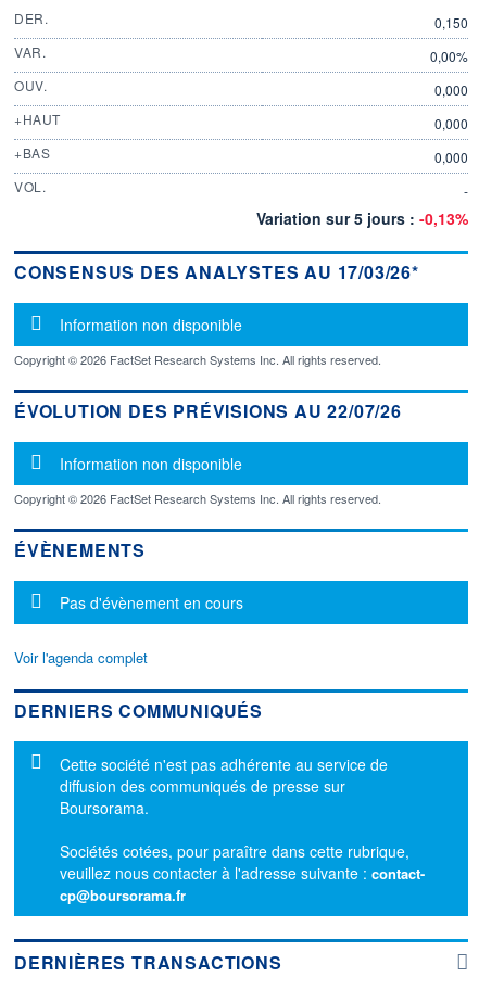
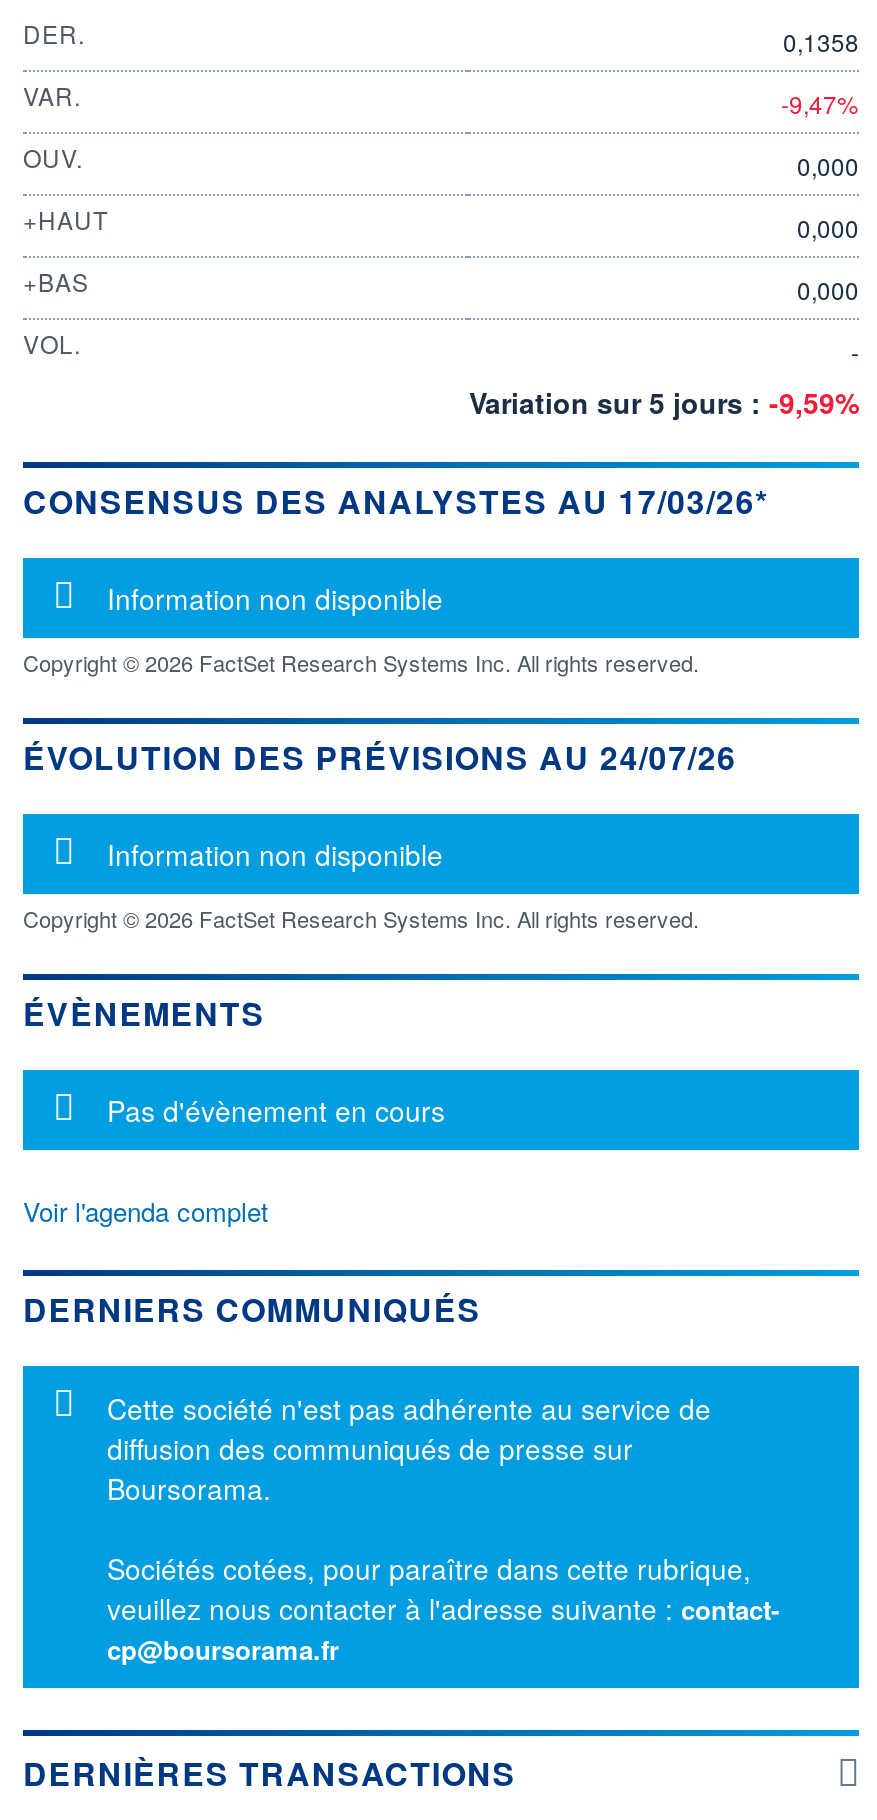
[434,13,468,31] 0,150 -> [783,24,859,58] 0,1358
[430,47,468,65] 0,00% -> [781,86,859,120] -9,47%
[256,207,468,229] Variation sur 5 jours : -0,13% -> [469,382,859,422] Variation sur 5 jours : -9,59%
[14,398,402,423] ÉVOLUTION DES PRÉVISIONS AU 22/07/26 -> [23,734,737,780] ÉVOLUTION DES PRÉVISIONS AU 24/07/26

